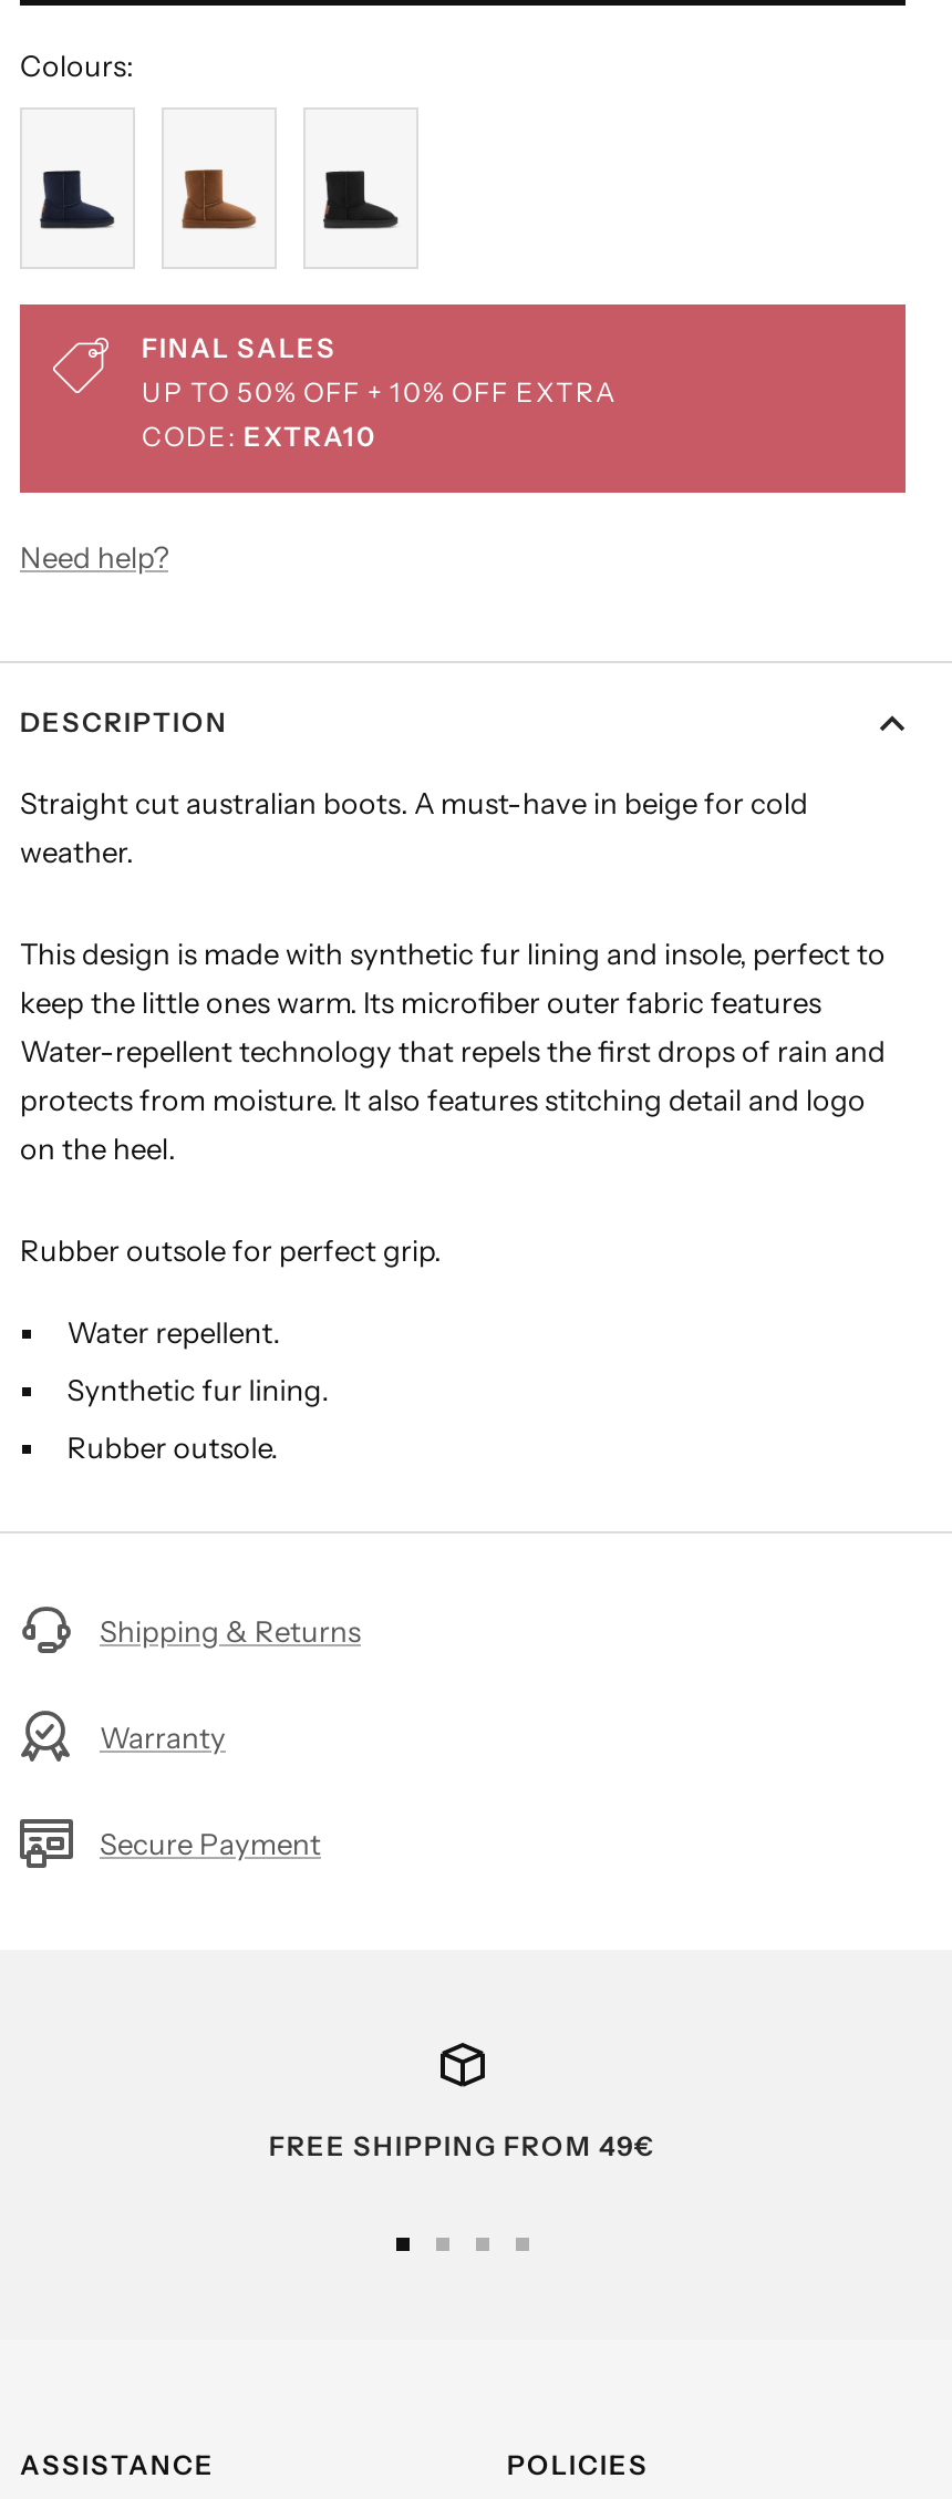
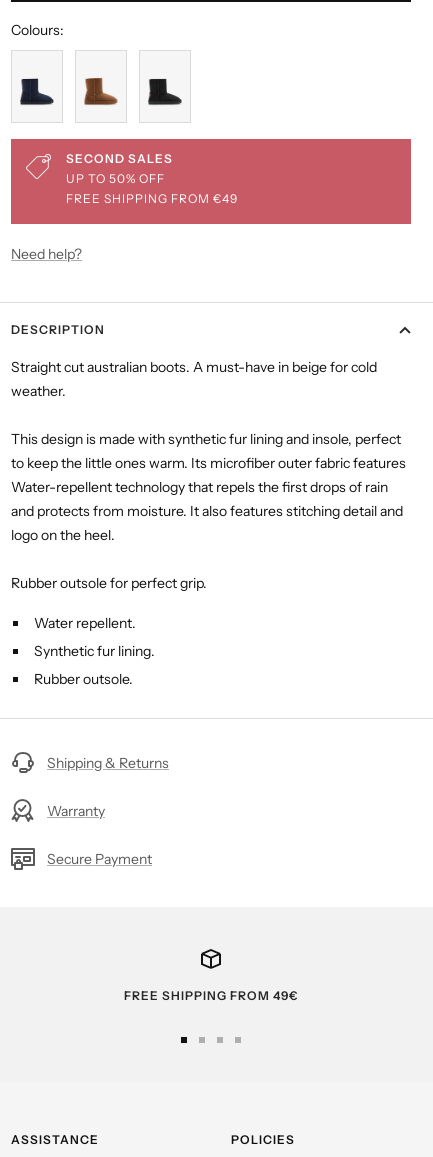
[142,332,618,454] FINAL SALES | UP TO 50% OFF + 10% OFF EXTRA | CODE: EXTRA10 -> [66,151,238,206] SECOND SALES | UP TO 50% OFF | FREE SHIPPING FROM €49

